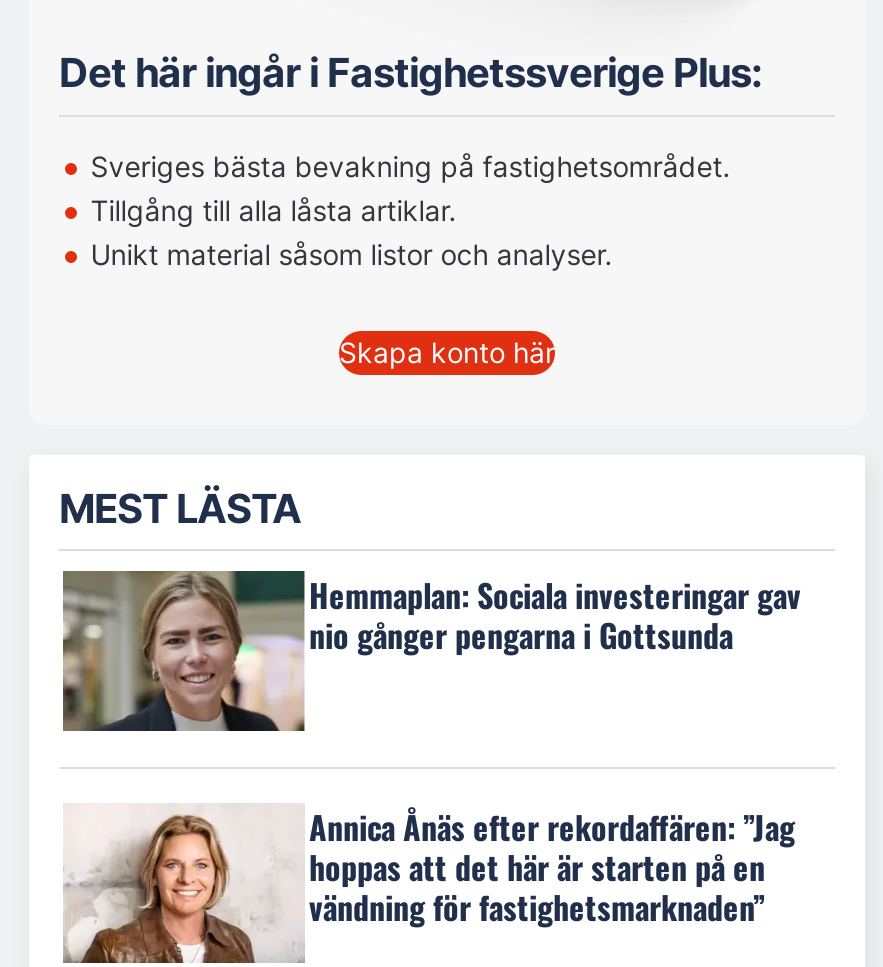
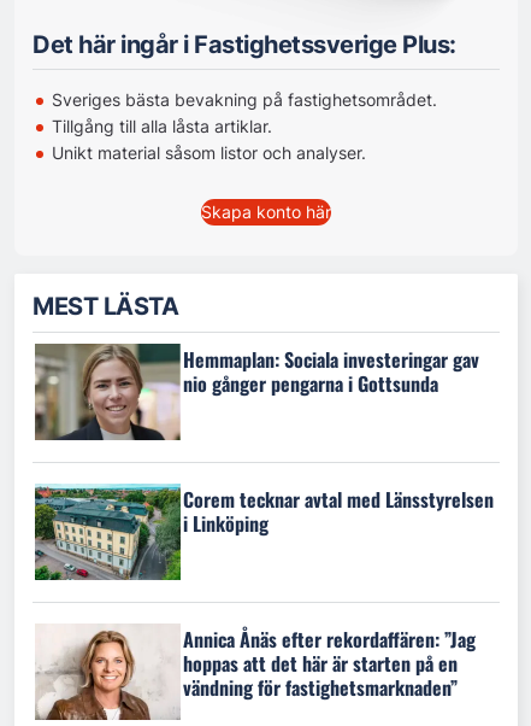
none -> [34,484,494,581] [image] | Corem tecknar avtal med Länsstyrelsen | i Linköping

